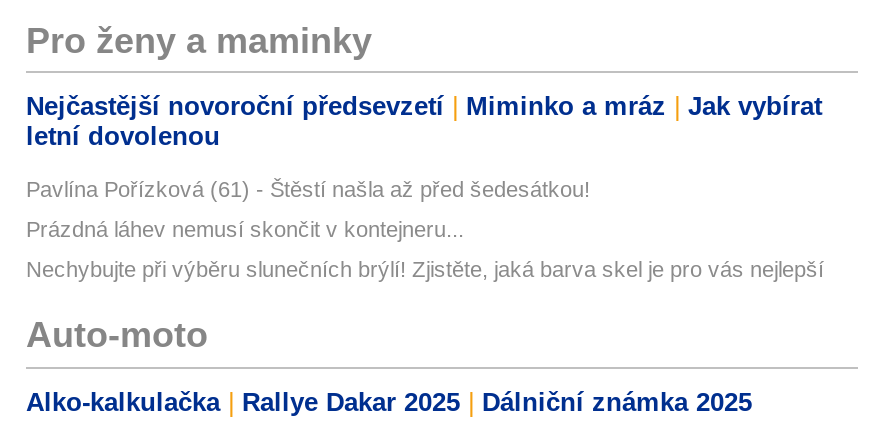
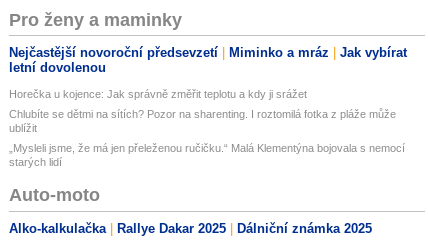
[26,178,590,202] Pavlína Pořízková (61) - Štěstí našla až před šedesátkou! -> [9,88,307,100] Horečka u kojence: Jak správně změřit teplotu a kdy ji srážet
[26,218,464,242] Prázdná láhev nemusí skončit v kontejneru... -> [9,108,396,134] Chlubíte se dětmi na sítích? Pozor na sharenting. I roztomilá fotka z pláže může | ublížit
[26,258,824,282] Nechybujte při výběru slunečních brýlí! Zjistěte, jaká barva skel je pro vás nejlepší -> [9,142,405,168] „Mysleli jsme, že má jen přeleženou ručičku.“ Malá Klementýna bojovala s nemocí | starých lidí

